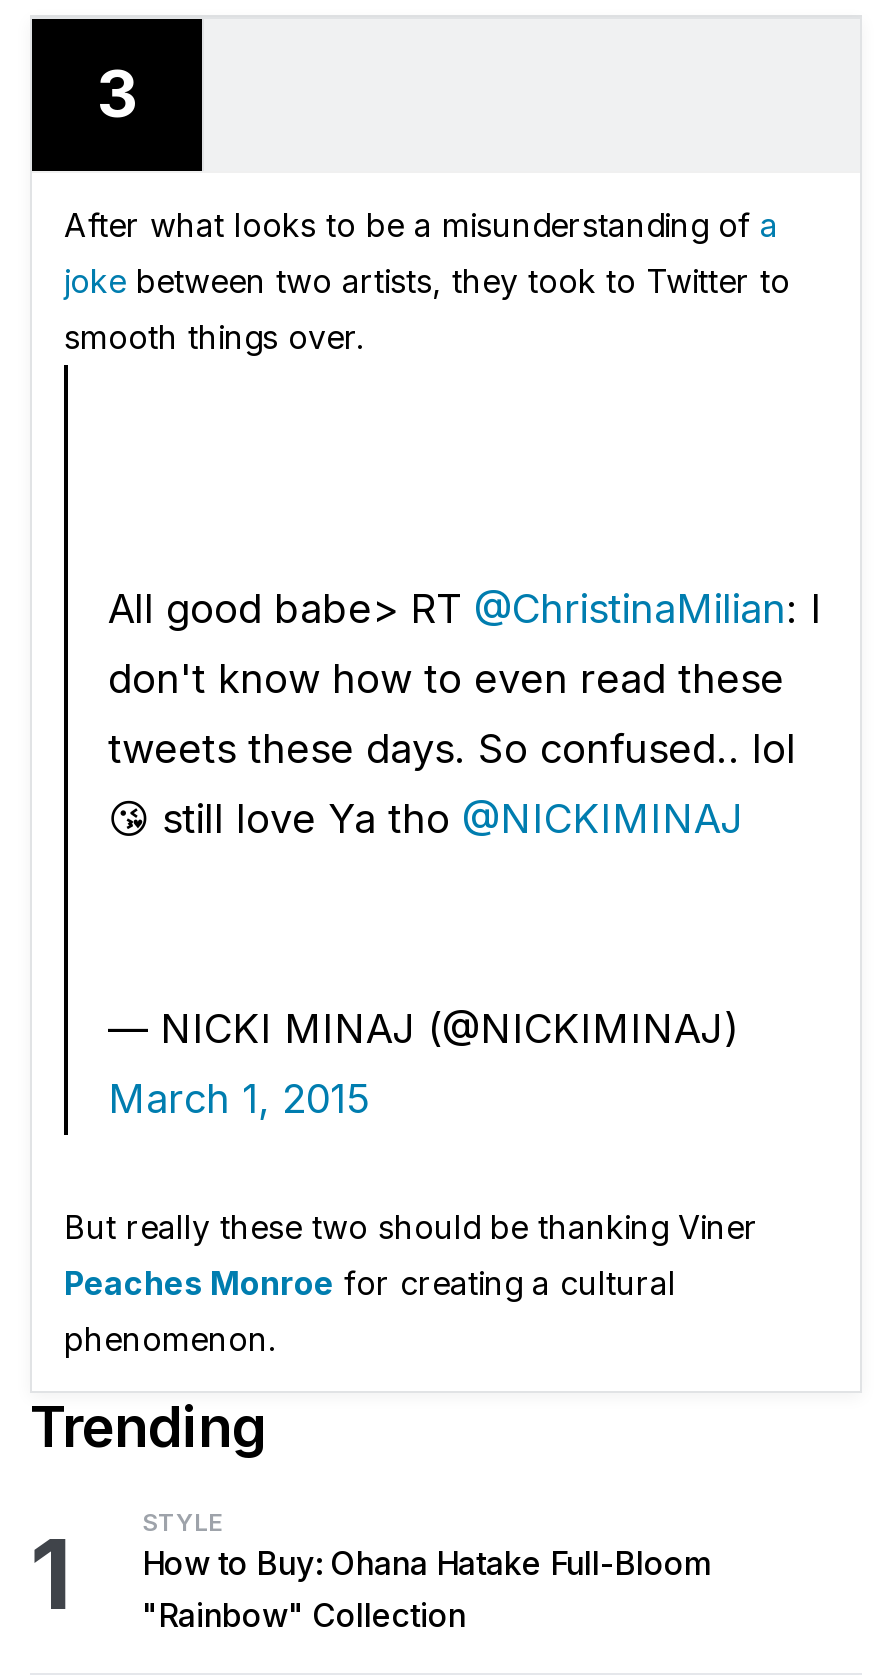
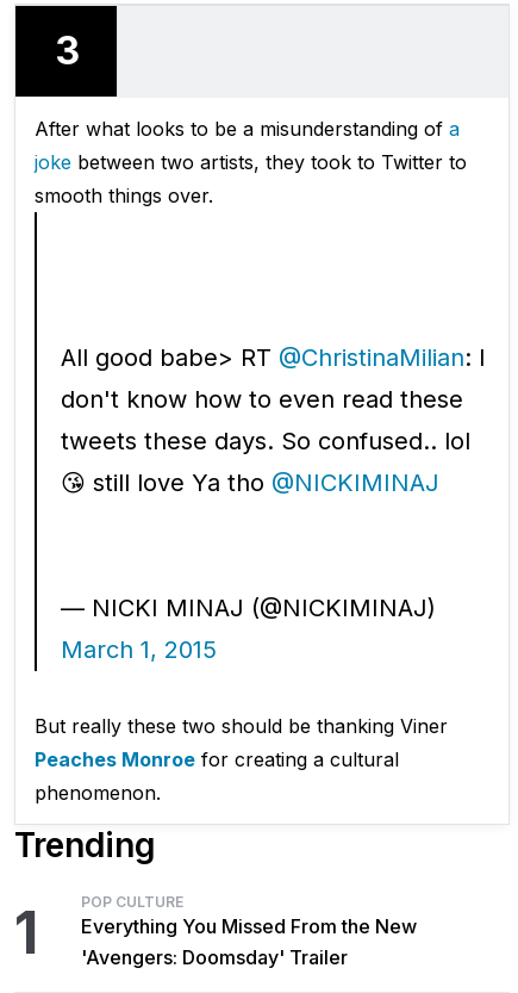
[142,1507,712,1635] STYLE | How to Buy: Ohana Hatake Full-Bloom | "Rainbow" Collection -> [81,893,417,969] POP CULTURE | Everything You Missed From the New | 'Avengers: Doomsday' Trailer

